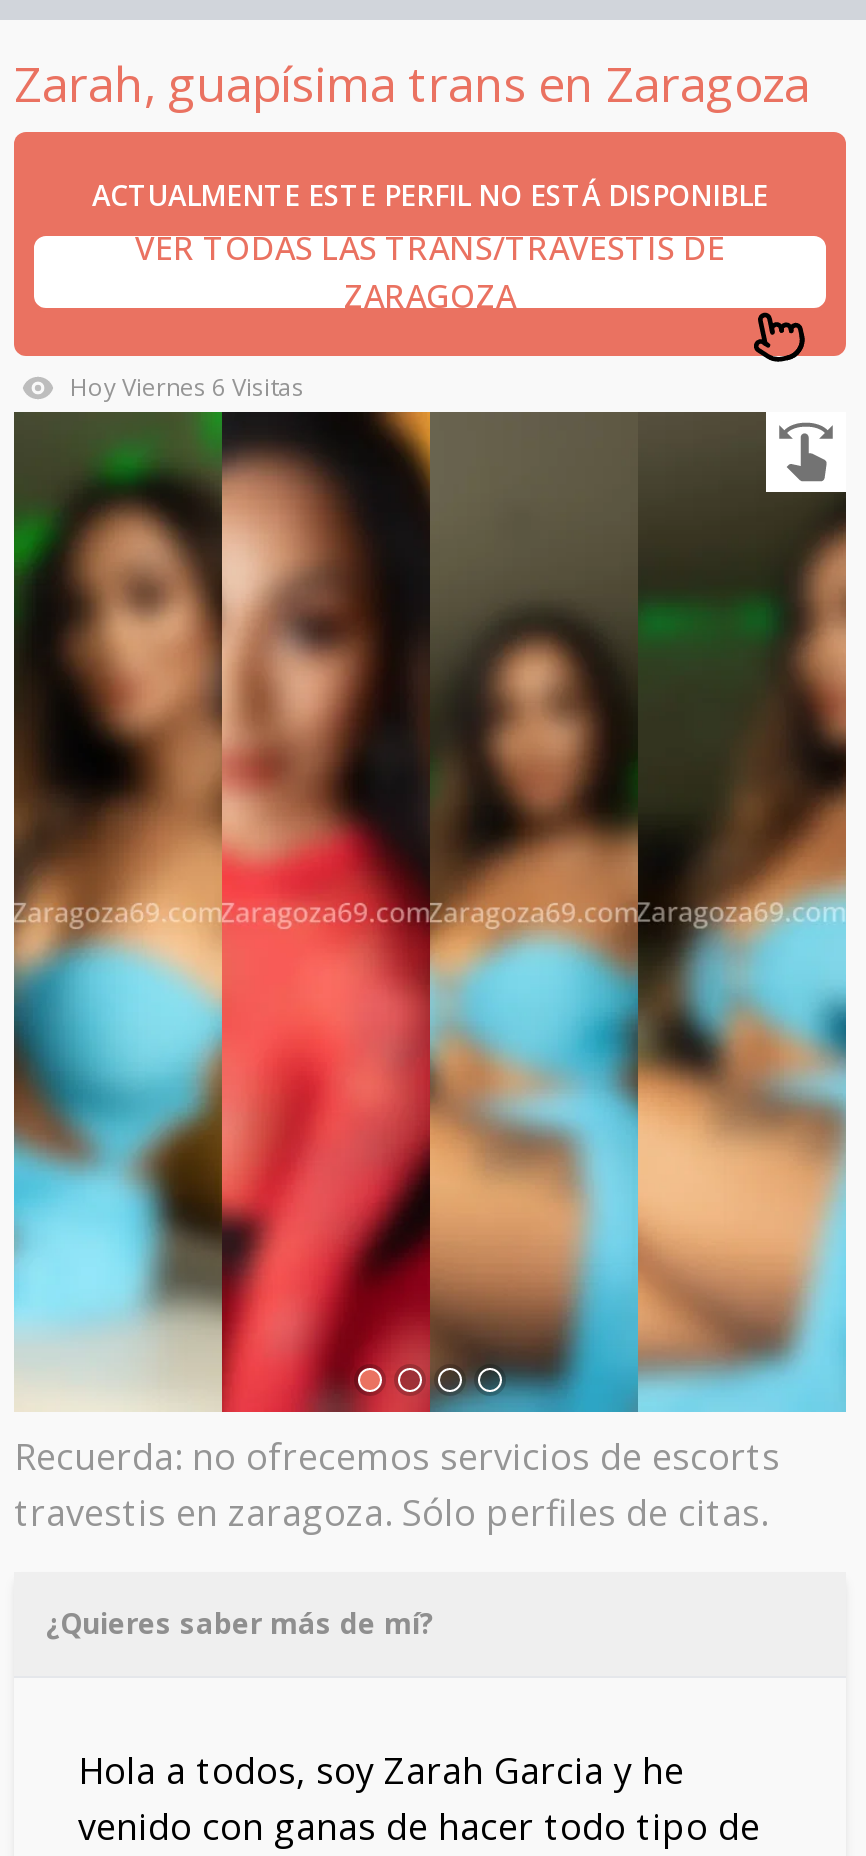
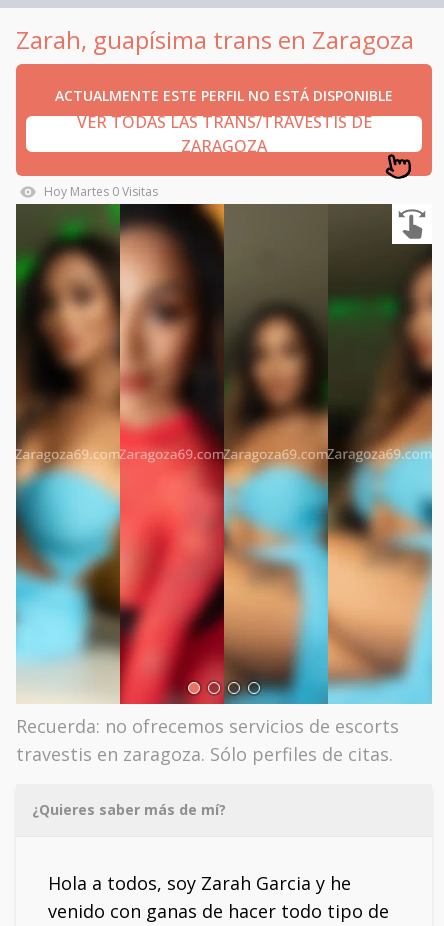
[70,370,304,404] Hoy Viernes 6 Visitas -> [44,183,158,200] Hoy Martes 0 Visitas

